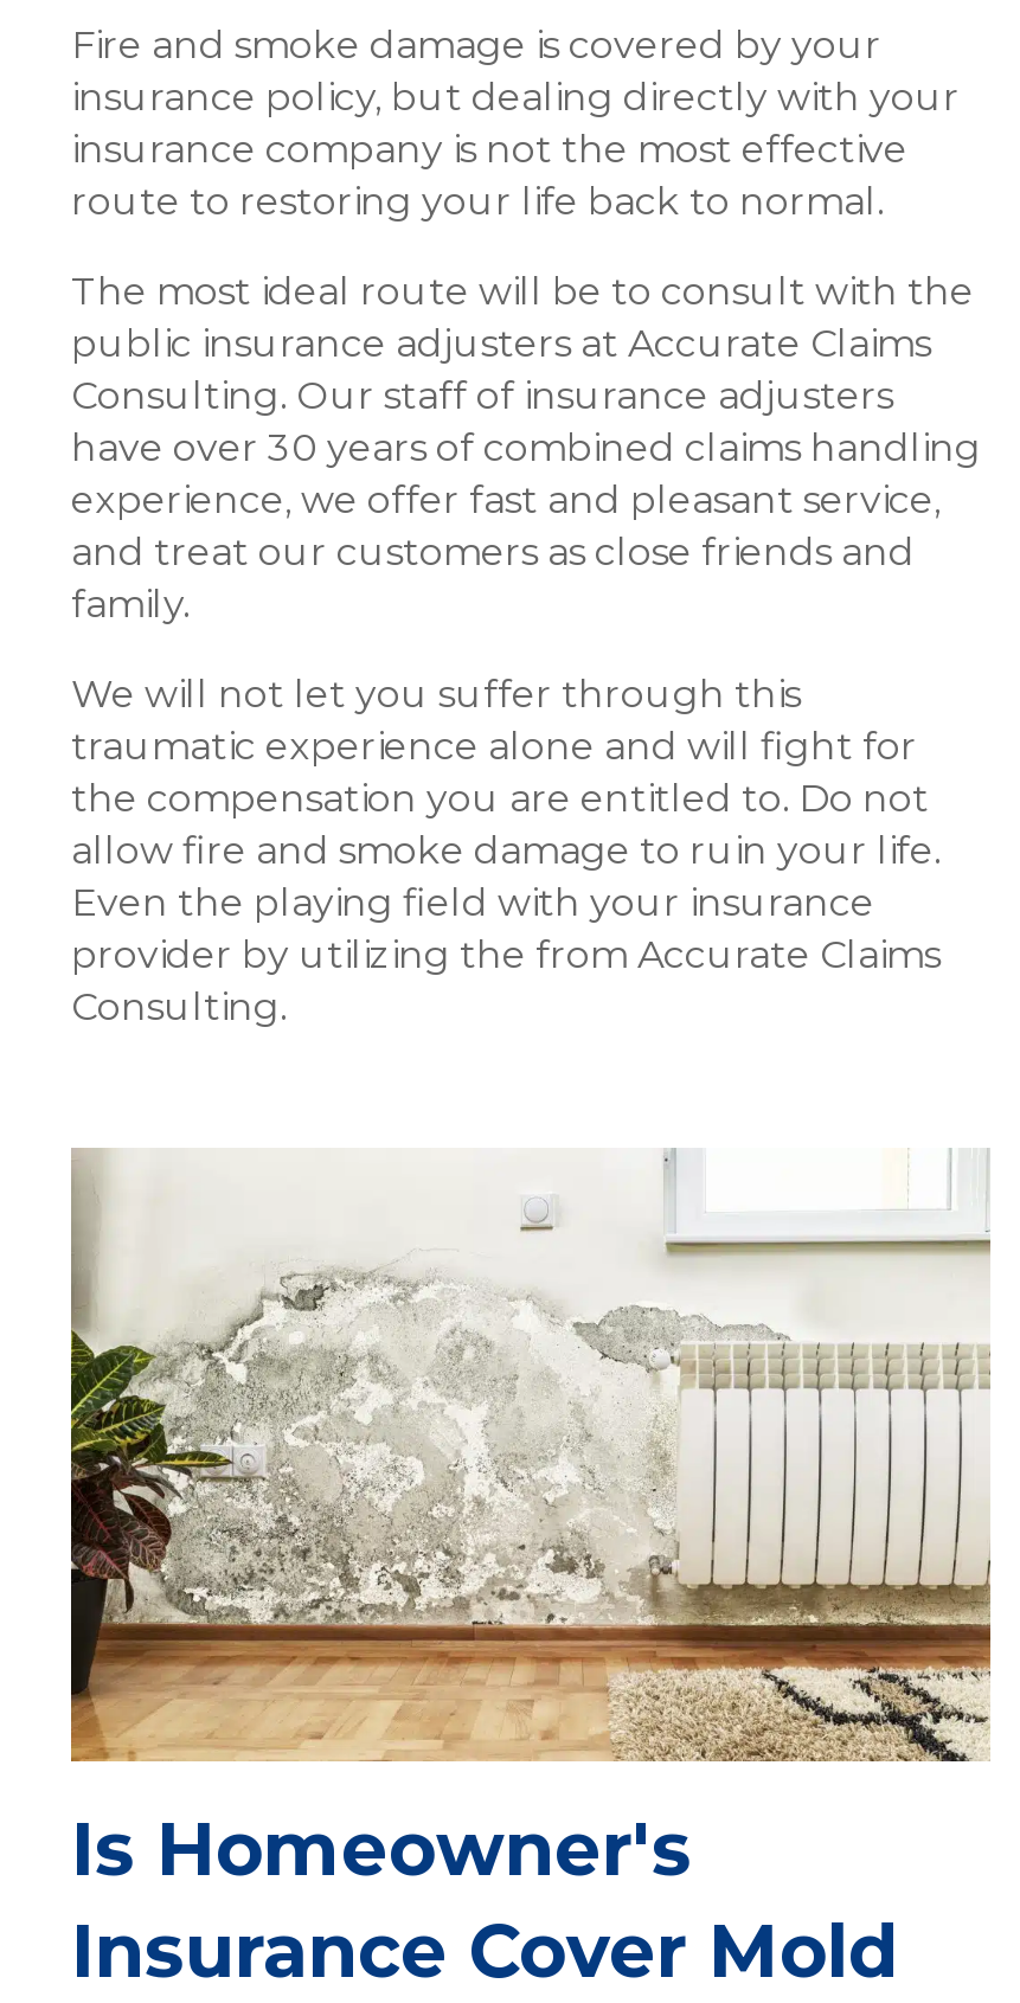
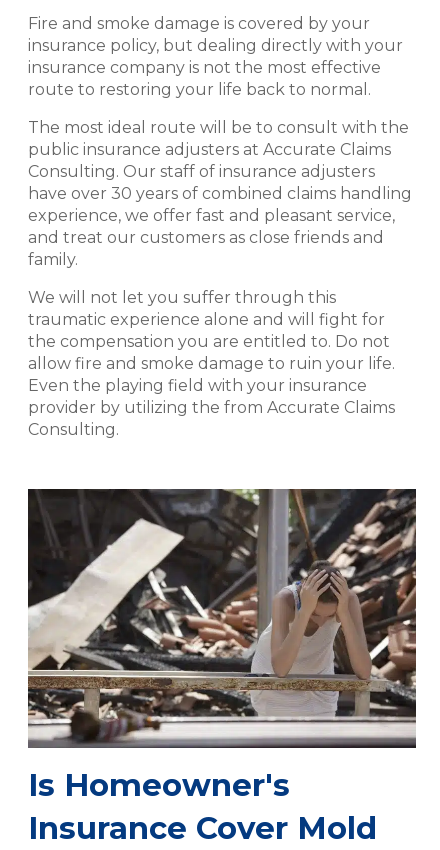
[69,1149,993,1765] [image] -> [27,488,417,749] [image]

